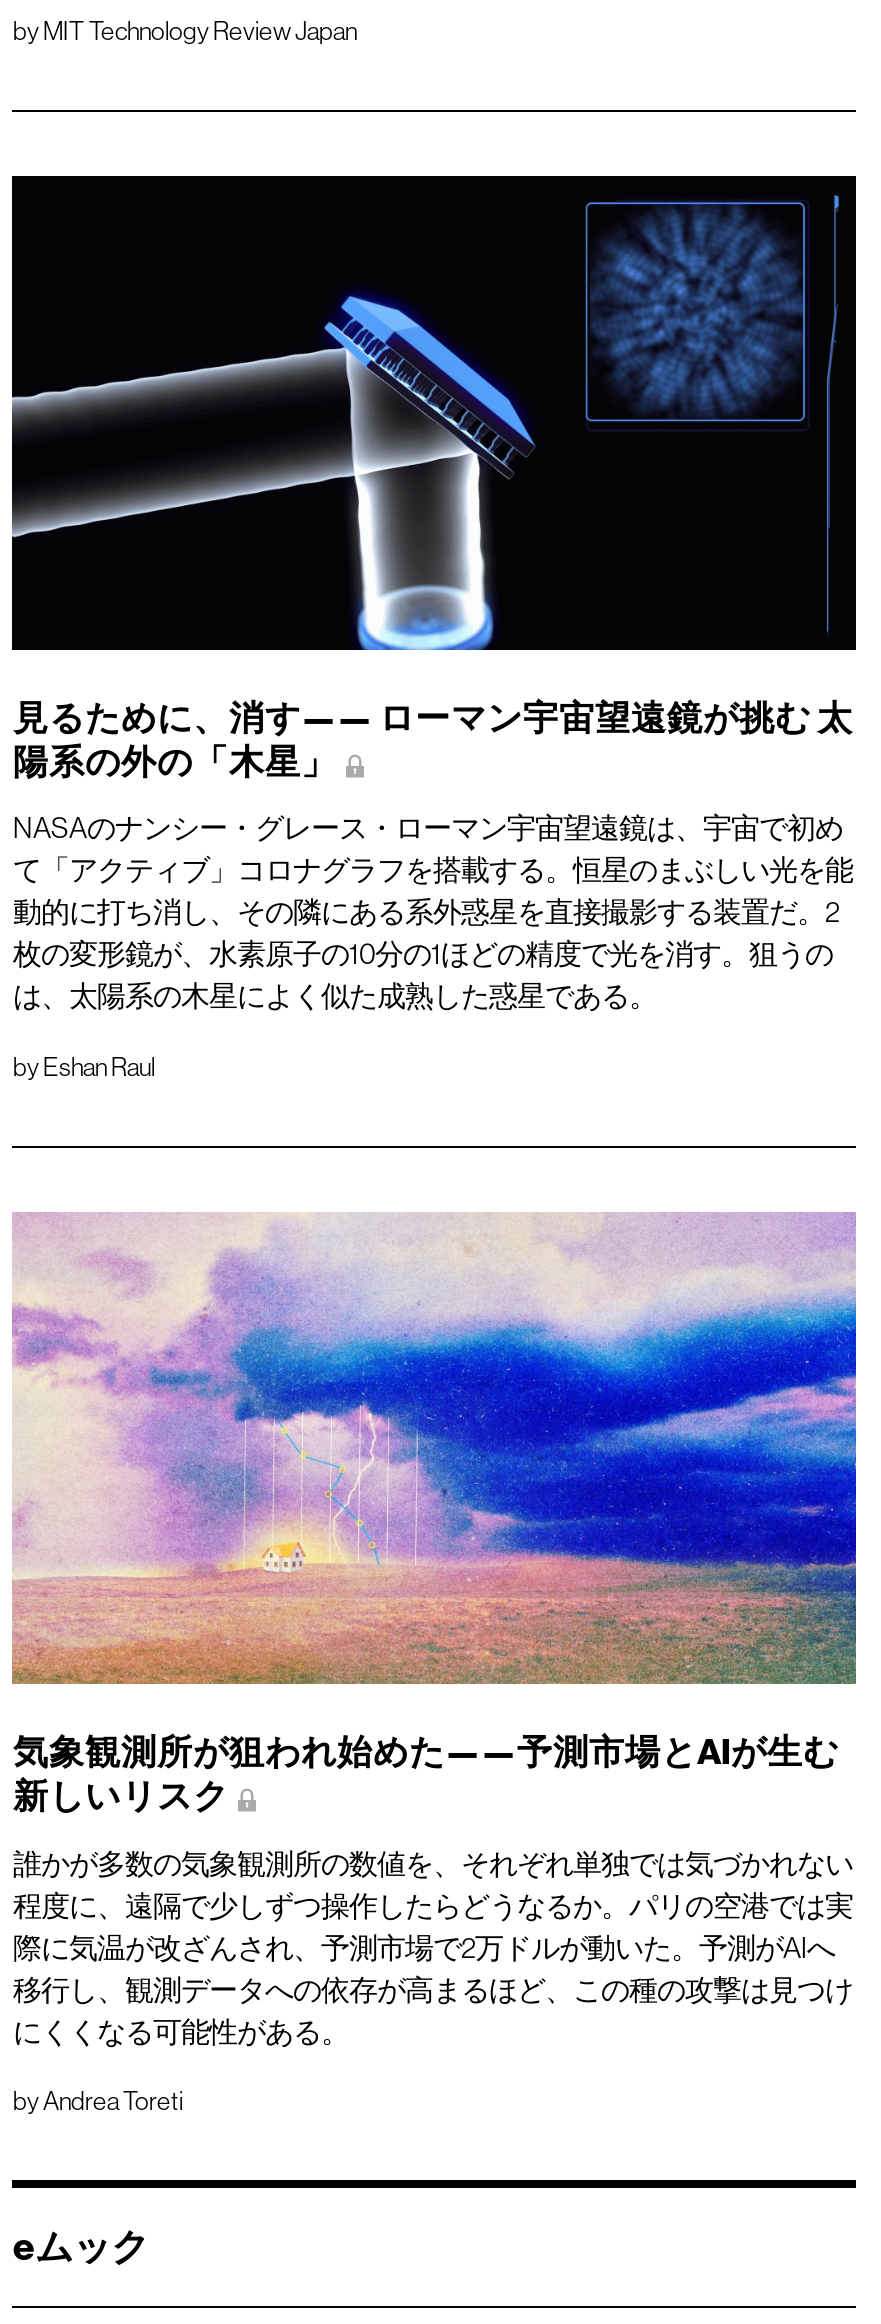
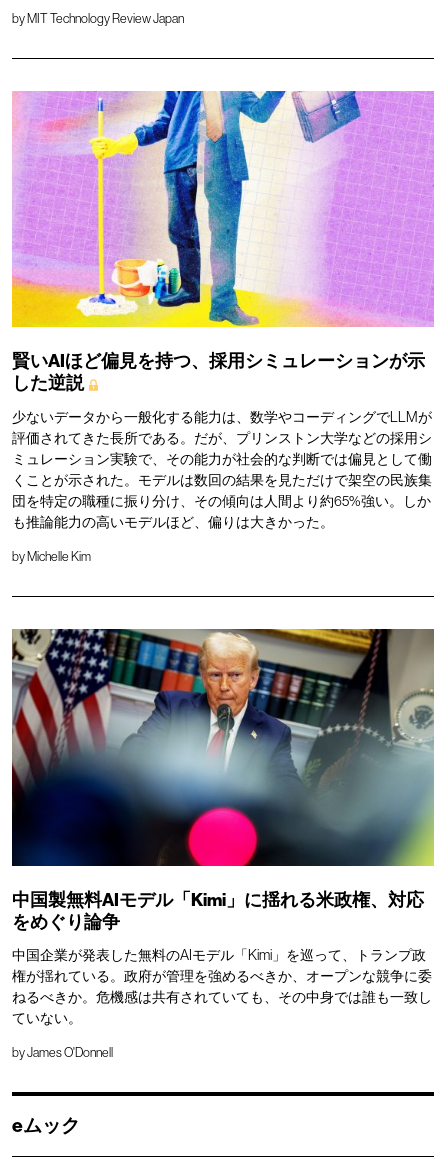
[10,173,858,784] [image] | 見るために、消す——ローマン宇宙望遠鏡が挑む太 | 陽系の外の「木星」 -> [11,90,434,394] [image] | 賢いAIほど偏見を持つ、採用シミュレーションが示 | した逆説
[13,813,853,1013] NASAのナンシー・グレース・ローマン宇宙望遠鏡は、宇宙で初め | て「アクティブ」コロナグラフを搭載する。恒星のまぶしい光を能 | 動的に打ち消し、その隣にある系外惑星を直接撮影する装置だ。2 | 枚の変形鏡が、水素原子の10分の1ほどの精度で光を消す。狙うの | は、太陽系の木星によく似た成熟した惑星である。 -> [12,409,432,530] 少ないデータから一般化する能力は、数学やコーディングでLLMが | 評価されてきた長所である。だが、プリンストン大学などの採用シ | ミュレーション実験で、その能力が社会的な判断では偏見として働 | くことが示された。モデルは数回の結果を見ただけで架空の民族集 | 団を特定の職種に振り分け、その傾向は人間より約65%強い。しか | も推論能力の高いモデルほど、偏りは大きかった。
[13,1052,155,1082] byEshan Raul -> [12,549,91,564] byMichelle Kim
[10,1211,858,1819] [image] | 気象観測所が狙われ始めた——予測市場とAIが生む | 新しいリスク -> [11,609,435,933] [image] | 中国製無料AIモデル「Kimi」に揺れる米政権、対応 | をめぐり論争
[13,1848,853,2048] 誰かが多数の気象観測所の数値を、それぞれ単独では気づかれない | 程度に、遠隔で少しずつ操作したらどうなるか。パリの空港では実 | 際に気温が改ざんされ、予測市場で2万ドルが動いた。予測がAIへ | 移行し、観測データへの依存が高まるほど、この種の攻撃は見つけ | にくくなる可能性がある。 -> [12,947,432,1026] 中国企業が発表した無料のAIモデル「Kimi」を巡って、トランプ政 | 権が揺れている。政府が管理を強めるべきか、オープンな競争に委 | ねるべきか。危機感は共有されていても、その中身では誰も一致し | ていない。
[13,2087,183,2117] byAndrea Toreti -> [12,1045,113,1060] byJames O'Donnell

